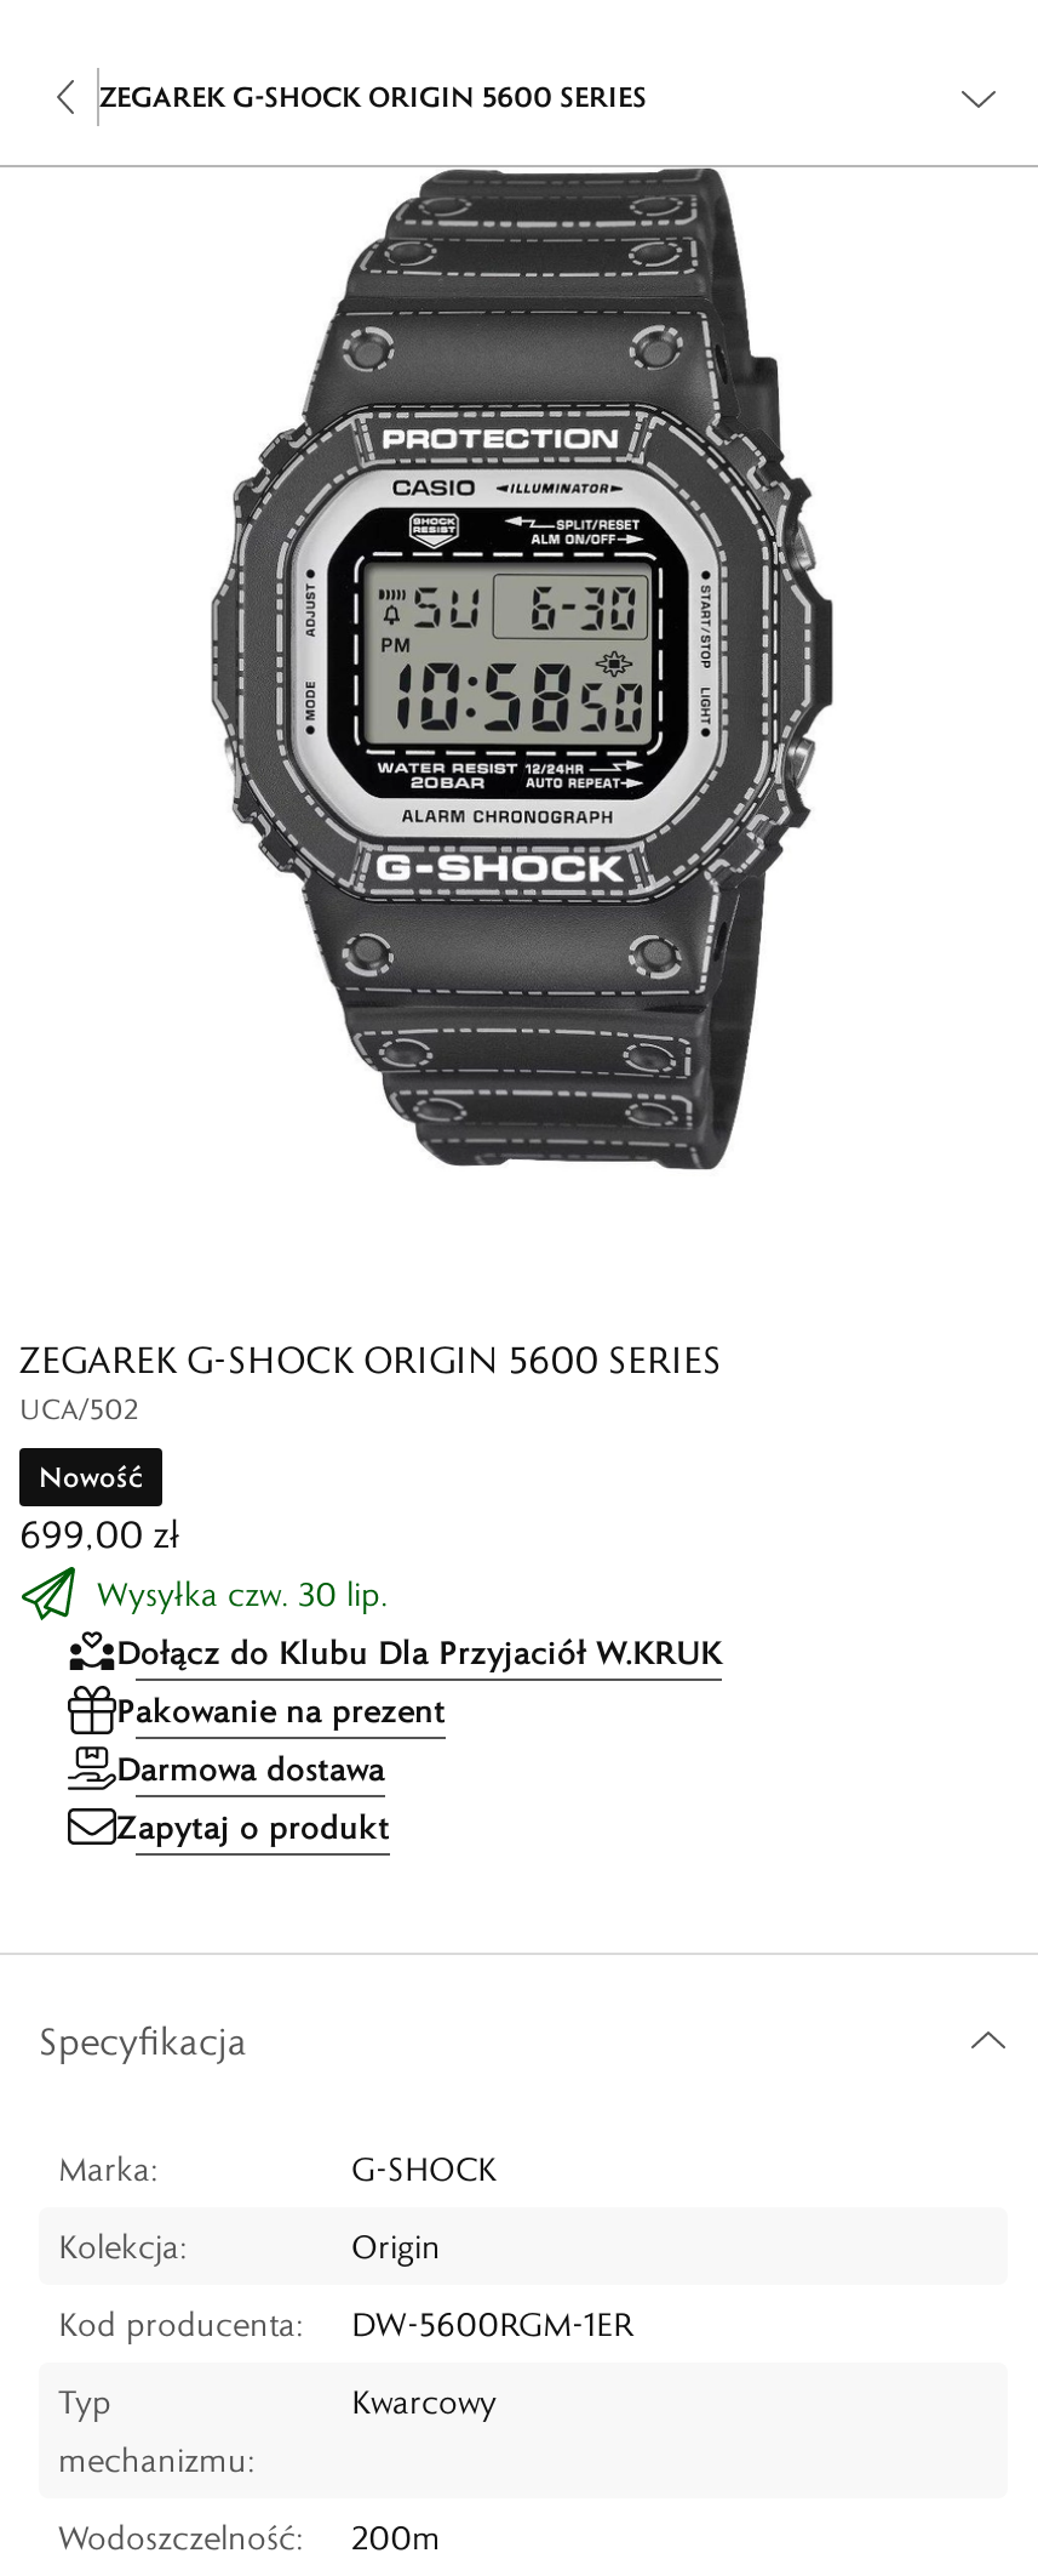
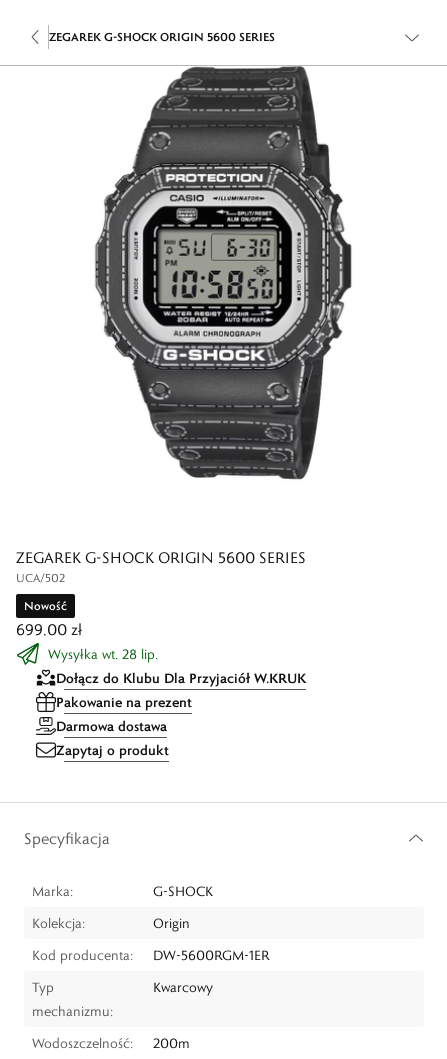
[97,1572,388,1615] Wysyłka czw. 30 lip. -> [48,645,158,663] Wysyłka wt. 28 lip.

